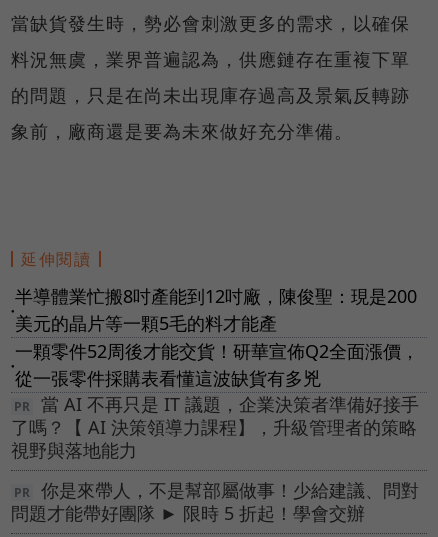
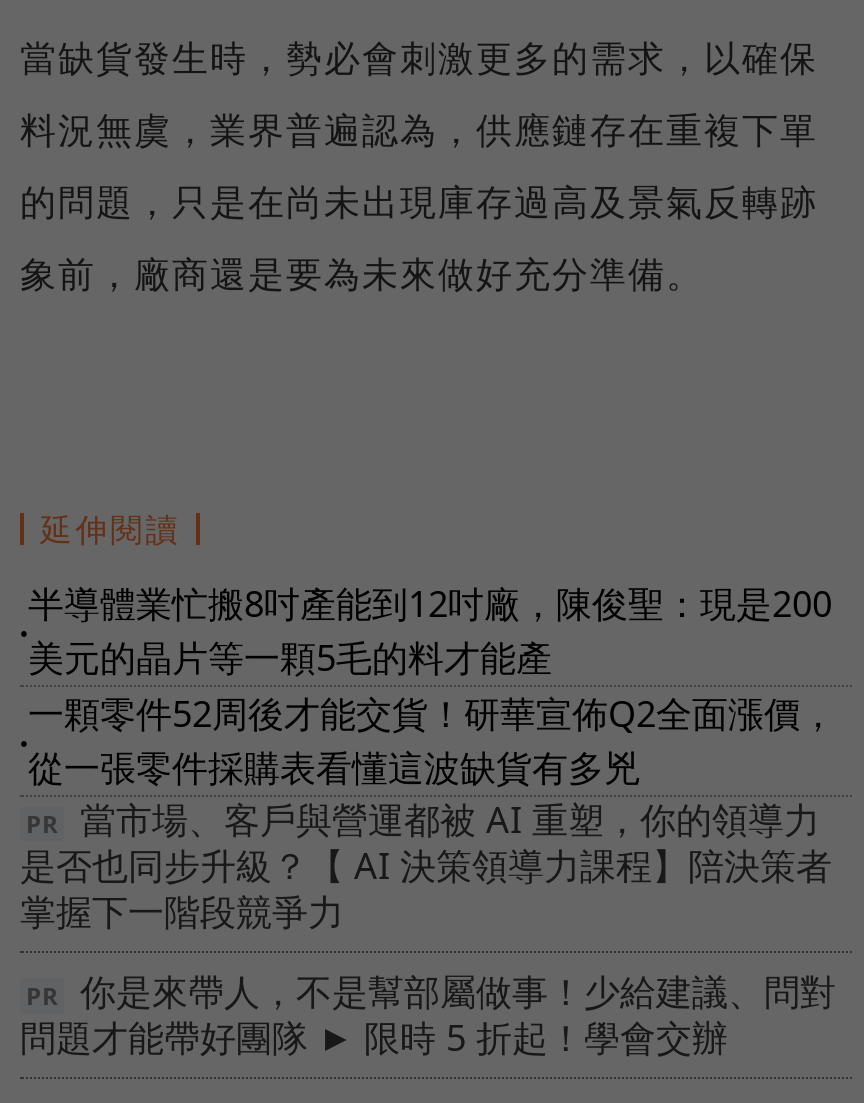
[11,392,419,462] 當 AI 不再只是 IT 議題，企業決策者準備好接手 | 了嗎？【 AI 決策領導力課程】，升級管理者的策略 | 視野與落地能力 -> [20,795,832,935] 當市場、客戶與營運都被 AI 重塑，你的領導力 | 是否也同步升級？【 AI 決策領導力課程】陪決策者 | 掌握下一階段競爭力

